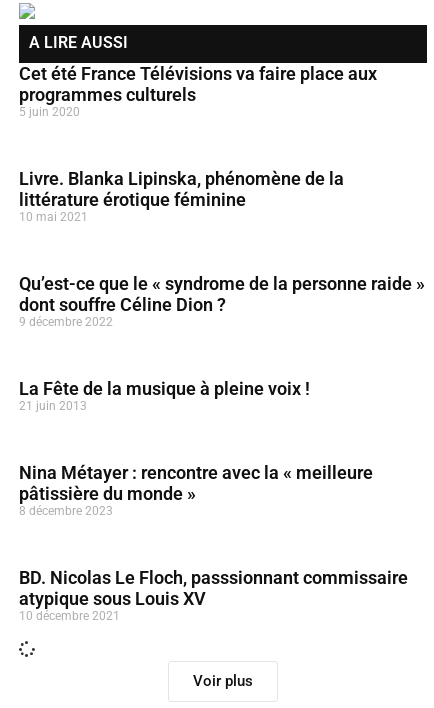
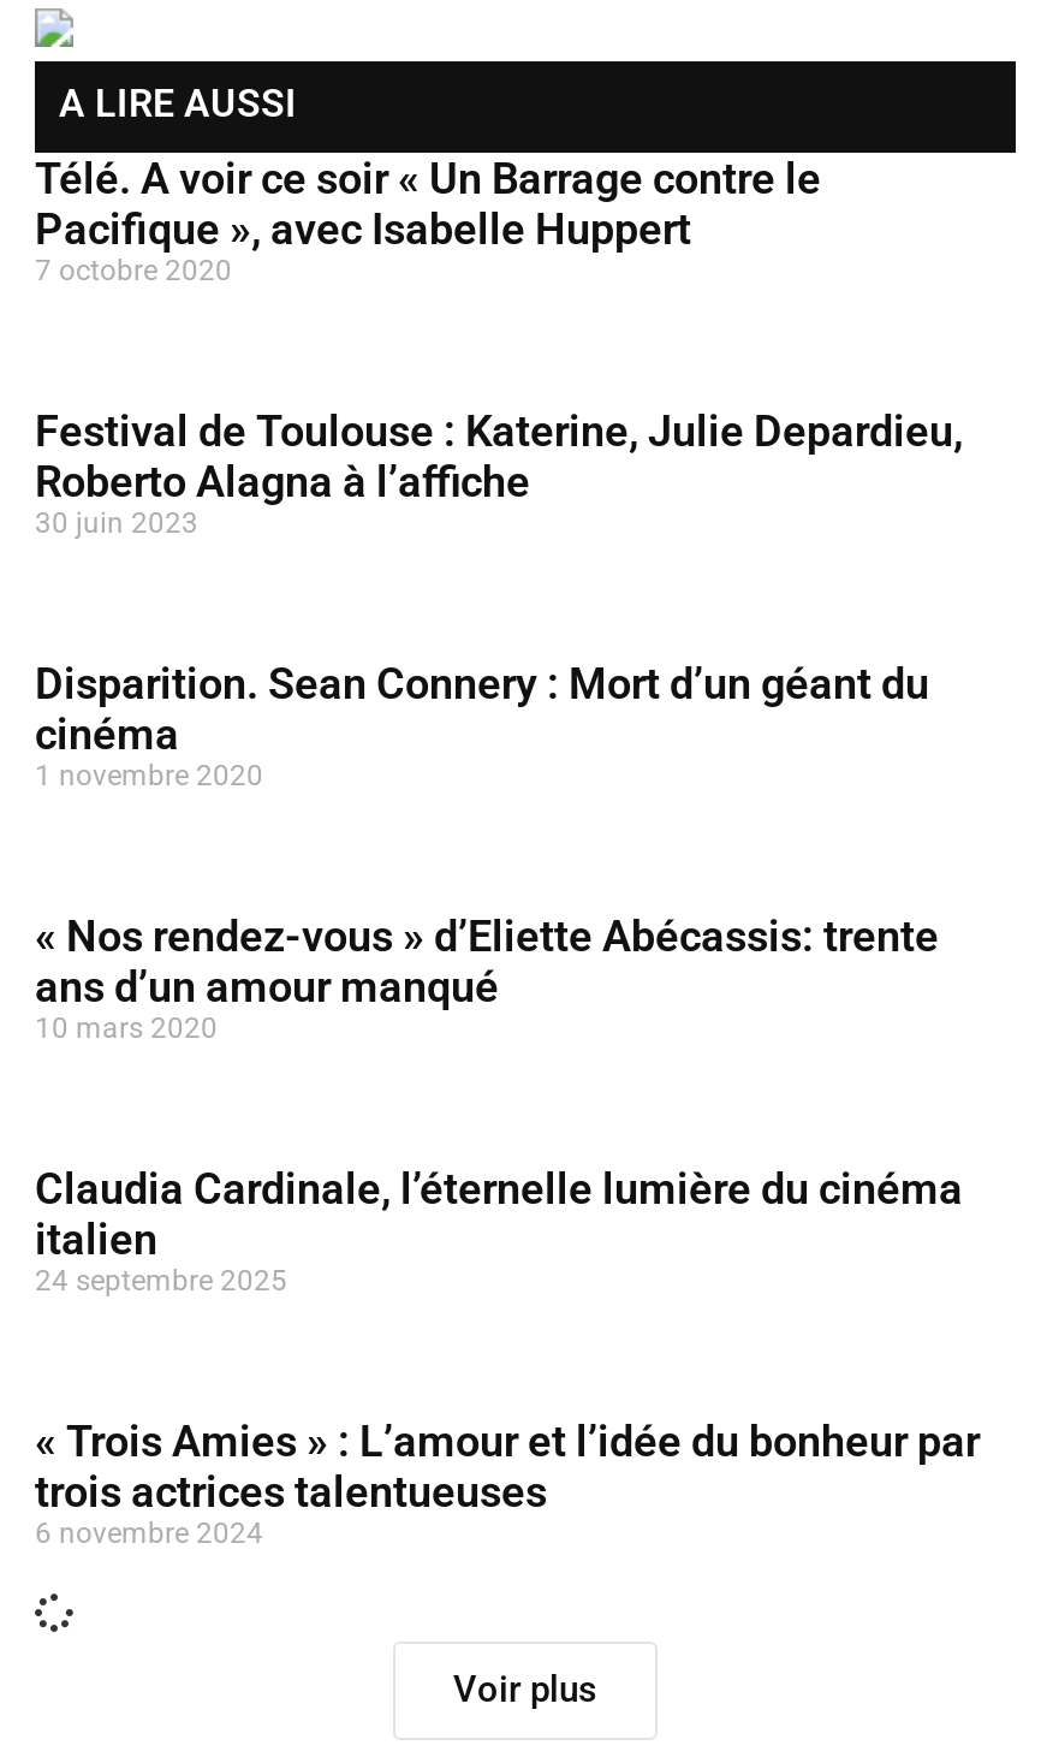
[19,63,377,119] Cet été France Télévisions va faire place aux | programmes culturels | 5 juin 2020 -> [35,152,821,286] Télé. A voir ce soir « Un Barrage contre le | Pacifique », avec Isabelle Huppert | 7 octobre 2020
[19,168,344,224] Livre. Blanka Lipinska, phénomène de la | littérature érotique féminine | 10 mai 2021 -> [35,404,963,539] Festival de Toulouse : Katerine, Julie Depardieu, | Roberto Alagna à l’affiche | 30 juin 2023
[19,273,425,329] Qu’est-ce que le « syndrome de la personne raide » | dont souffre Céline Dion ? | 9 décembre 2022 -> [35,657,929,791] Disparition. Sean Connery : Mort d’un géant du | cinéma | 1 novembre 2020
[19,378,310,413] La Fête de la musique à pleine voix ! | 21 juin 2013 -> [35,909,939,1044] « Nos rendez-vous » d’Eliette Abécassis: trente | ans d’un amour manqué | 10 mars 2020
[19,462,373,518] Nina Métayer : rencontre avec la « meilleure | pâtissière du monde » | 8 décembre 2023 -> [35,1162,963,1296] Claudia Cardinale, l’éternelle lumière du cinéma | italien | 24 septembre 2025
[19,567,408,623] BD. Nicolas Le Floch, passsionnant commissaire | atypique sous Louis XV | 10 décembre 2021 -> [35,1414,980,1549] « Trois Amies » : L’amour et l’idée du bonheur par | trois actrices talentueuses | 6 novembre 2024

